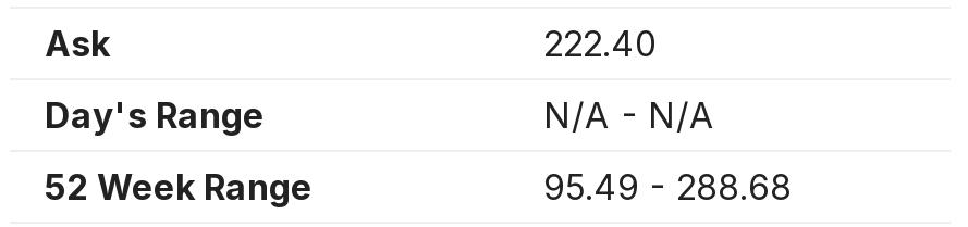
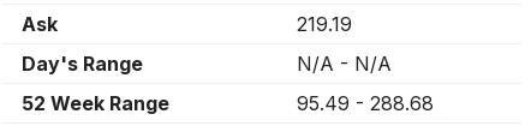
[543,22,657,65] 222.40 -> [297,12,352,36] 219.19

